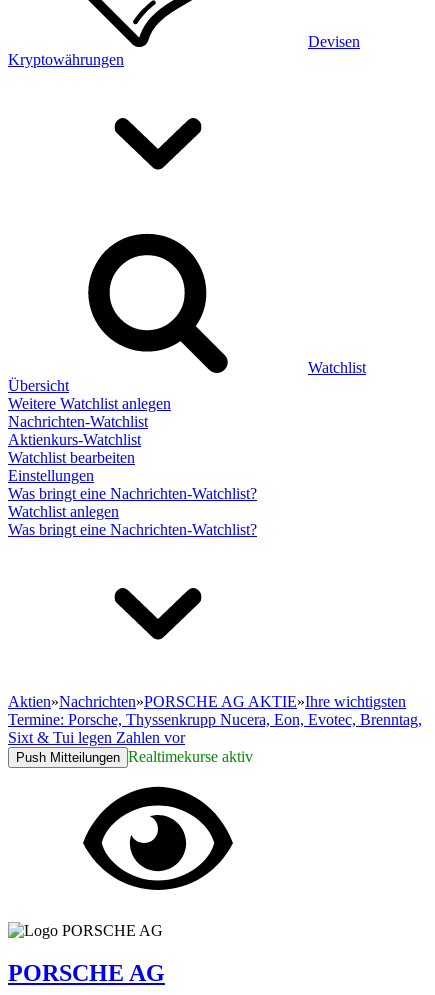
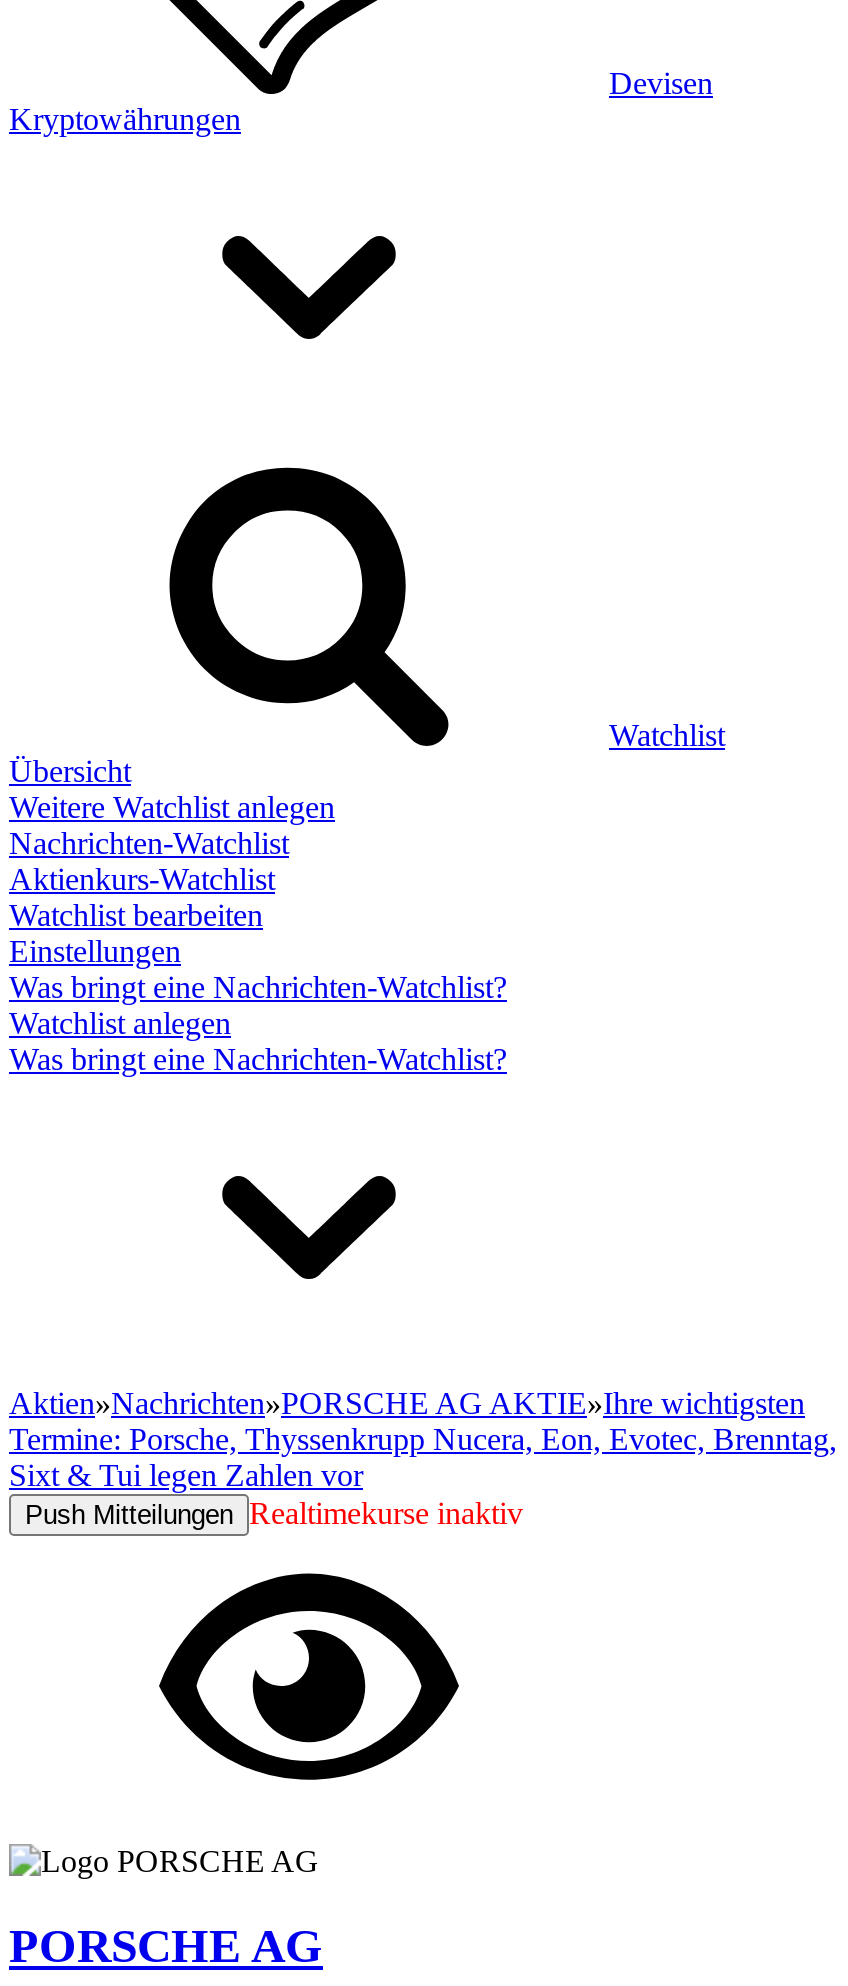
[16,748,253,765] Push Mitteilungen Realtimekurse aktiv -> [25,1496,523,1530] Push Mitteilungen Realtimekurse inaktiv

